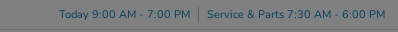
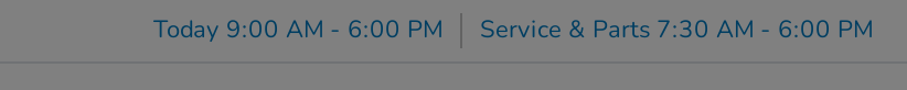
[59,6,385,21] Today 9:00 AM - 7:00 PM Service & Parts 7:30 AM - 6:00 PM -> [153,12,873,45] Today 9:00 AM - 6:00 PM Service & Parts 7:30 AM - 6:00 PM

